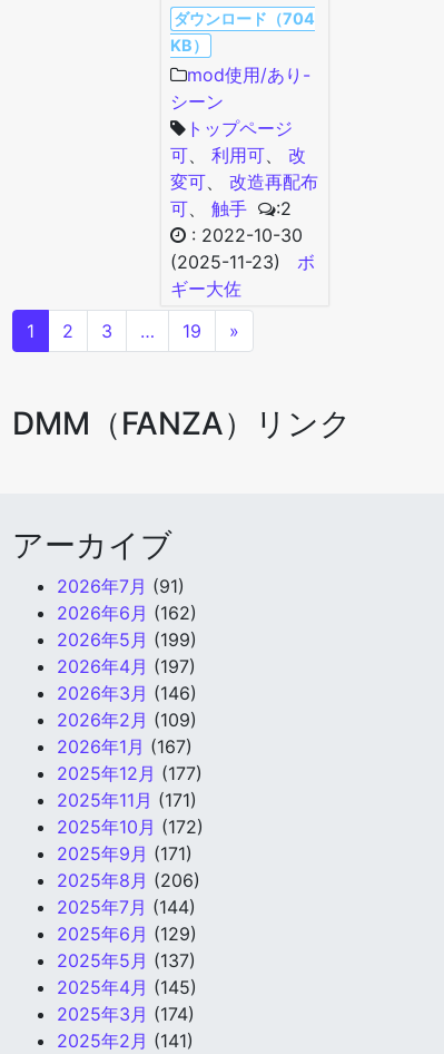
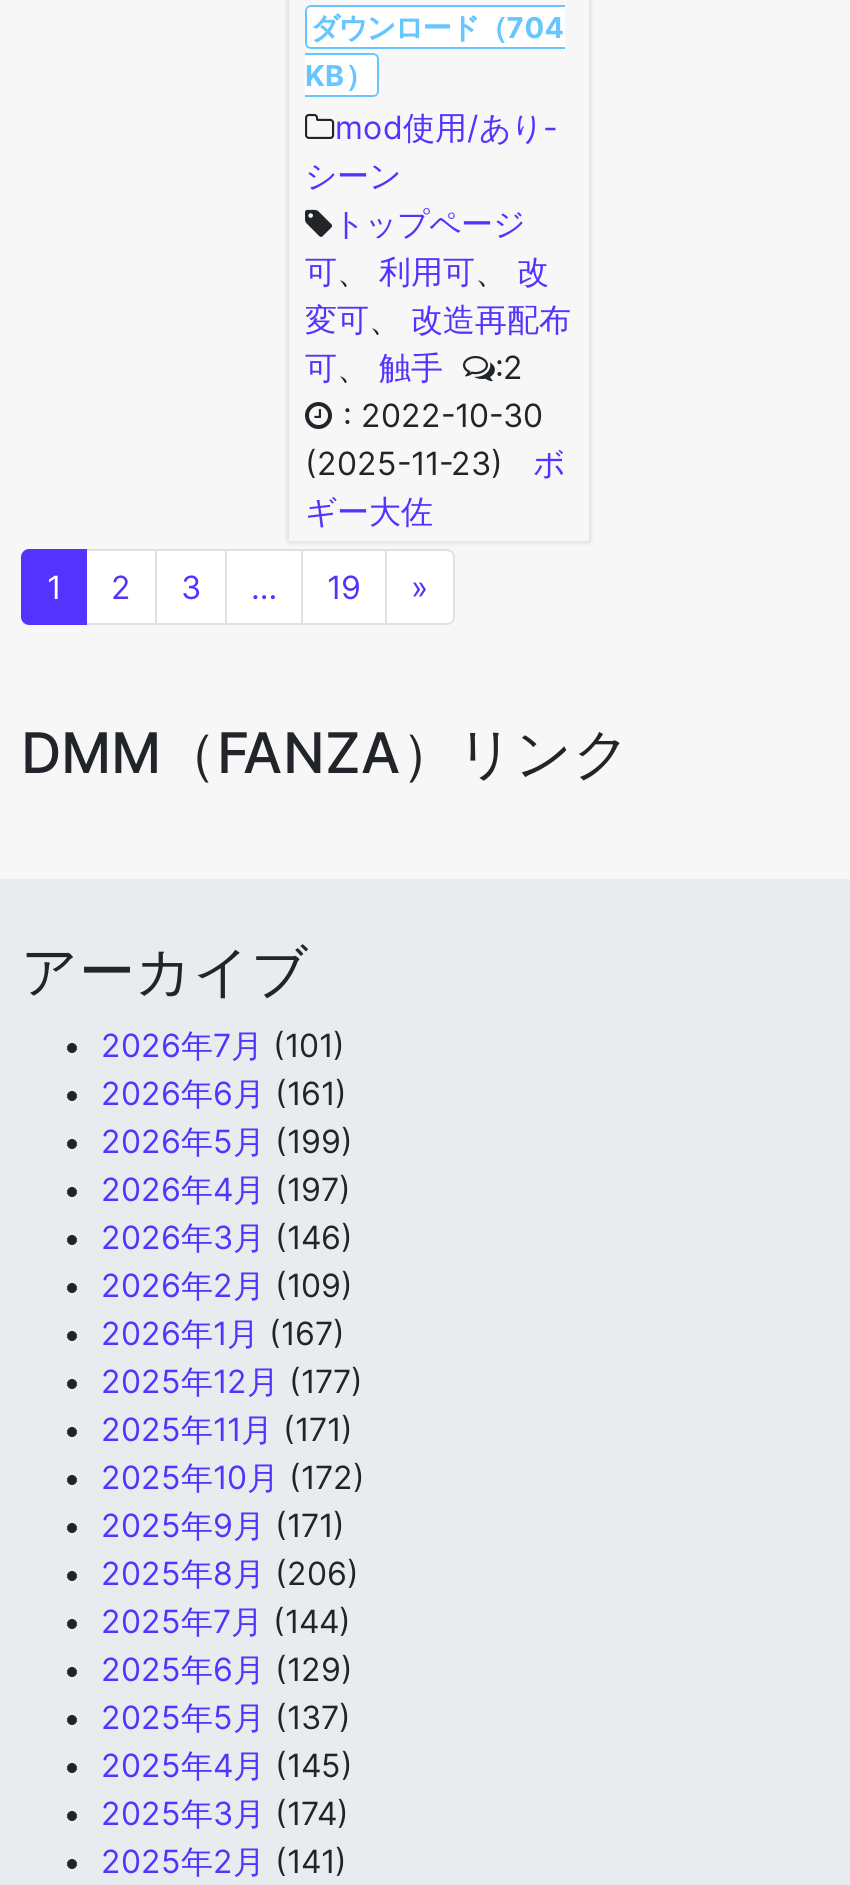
[57,575,185,597] 2026年7月(91) -> [101,1025,345,1065] 2026年7月(101)
[57,602,197,624] 2026年6月(162) -> [101,1073,347,1113] 2026年6月(161)

